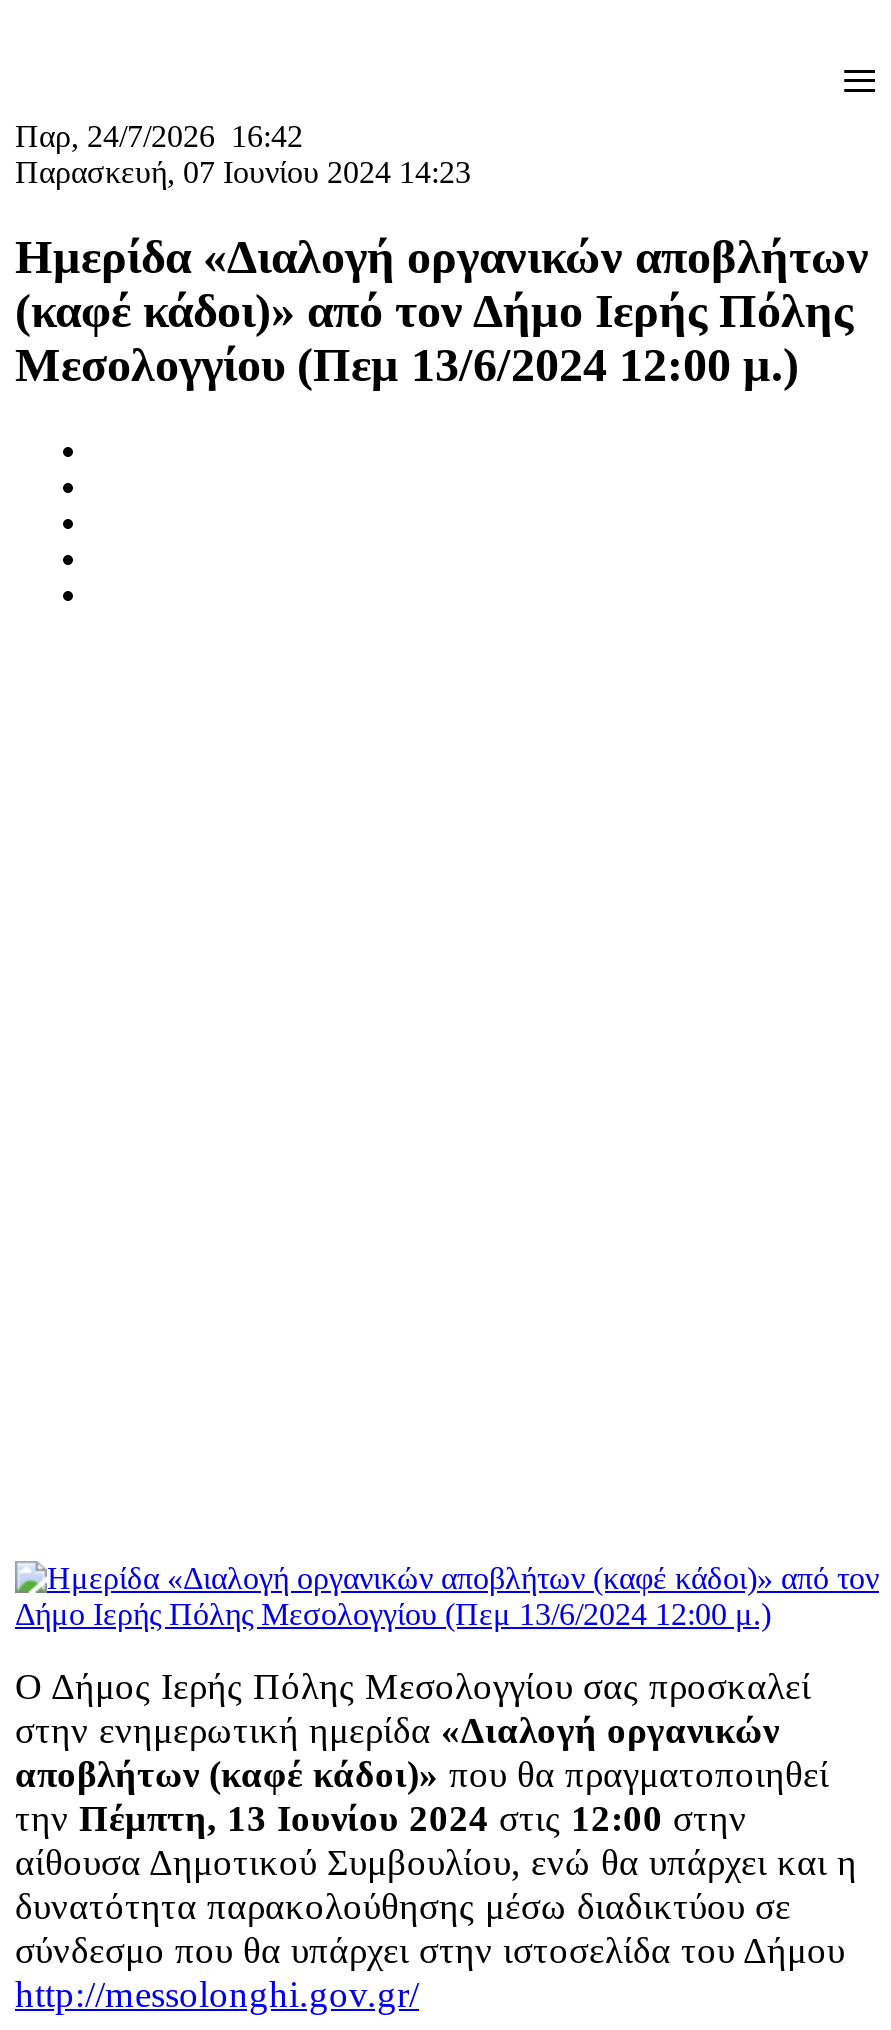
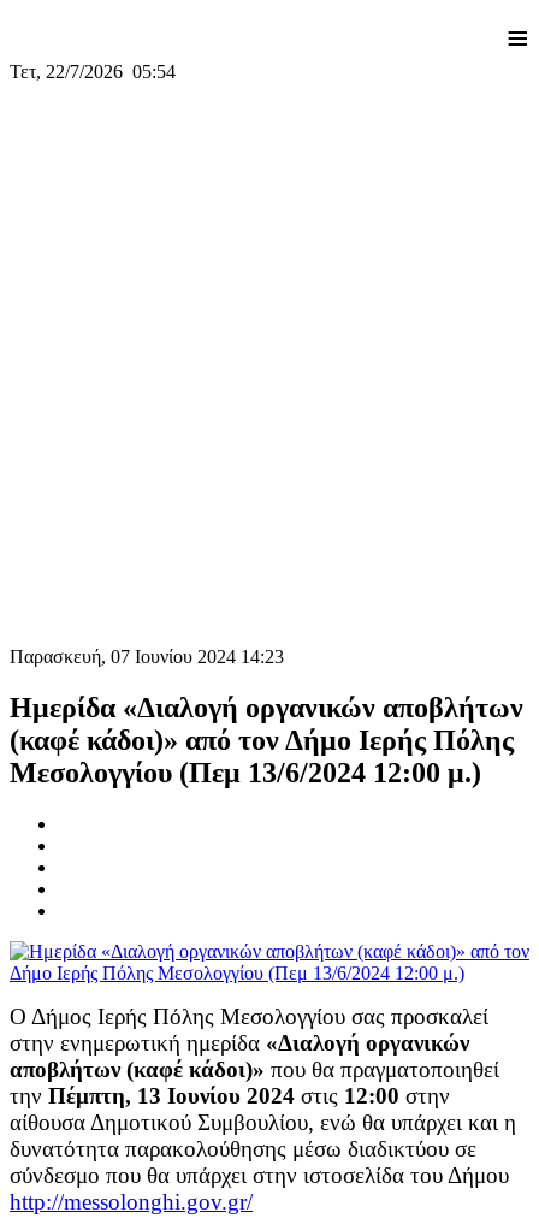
[15,119,311,153] Παρ, 24/7/2026 16:42 -> [10,61,180,82] Τετ, 22/7/2026 05:54
moved [15,155,869,391] -> [10,646,523,788]: Παρασκευή, 07 Ιουνίου 2024 14:23 | Ημερίδα «Διαλογή οργανικών αποβλήτων | (καφέ κάδοι)» από τον Δήμο Ιερής Πόλης | Μεσολογγίου (Πεμ 13/6/2024 12:00 μ.)

